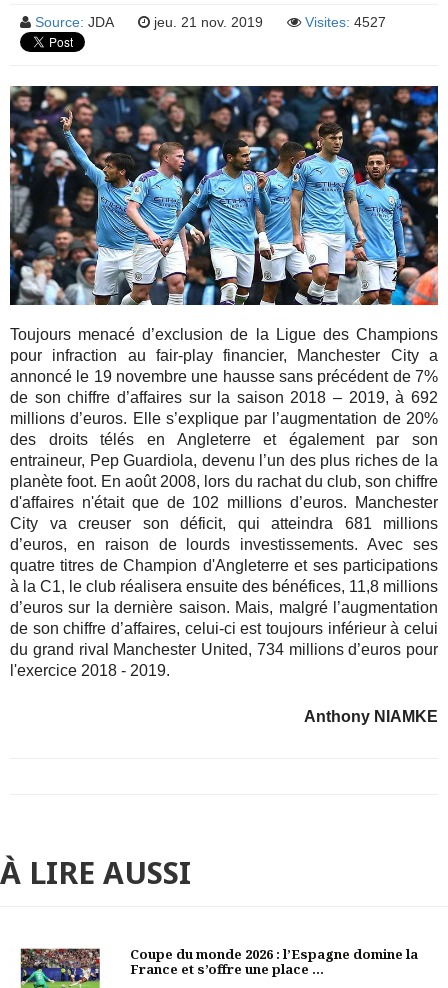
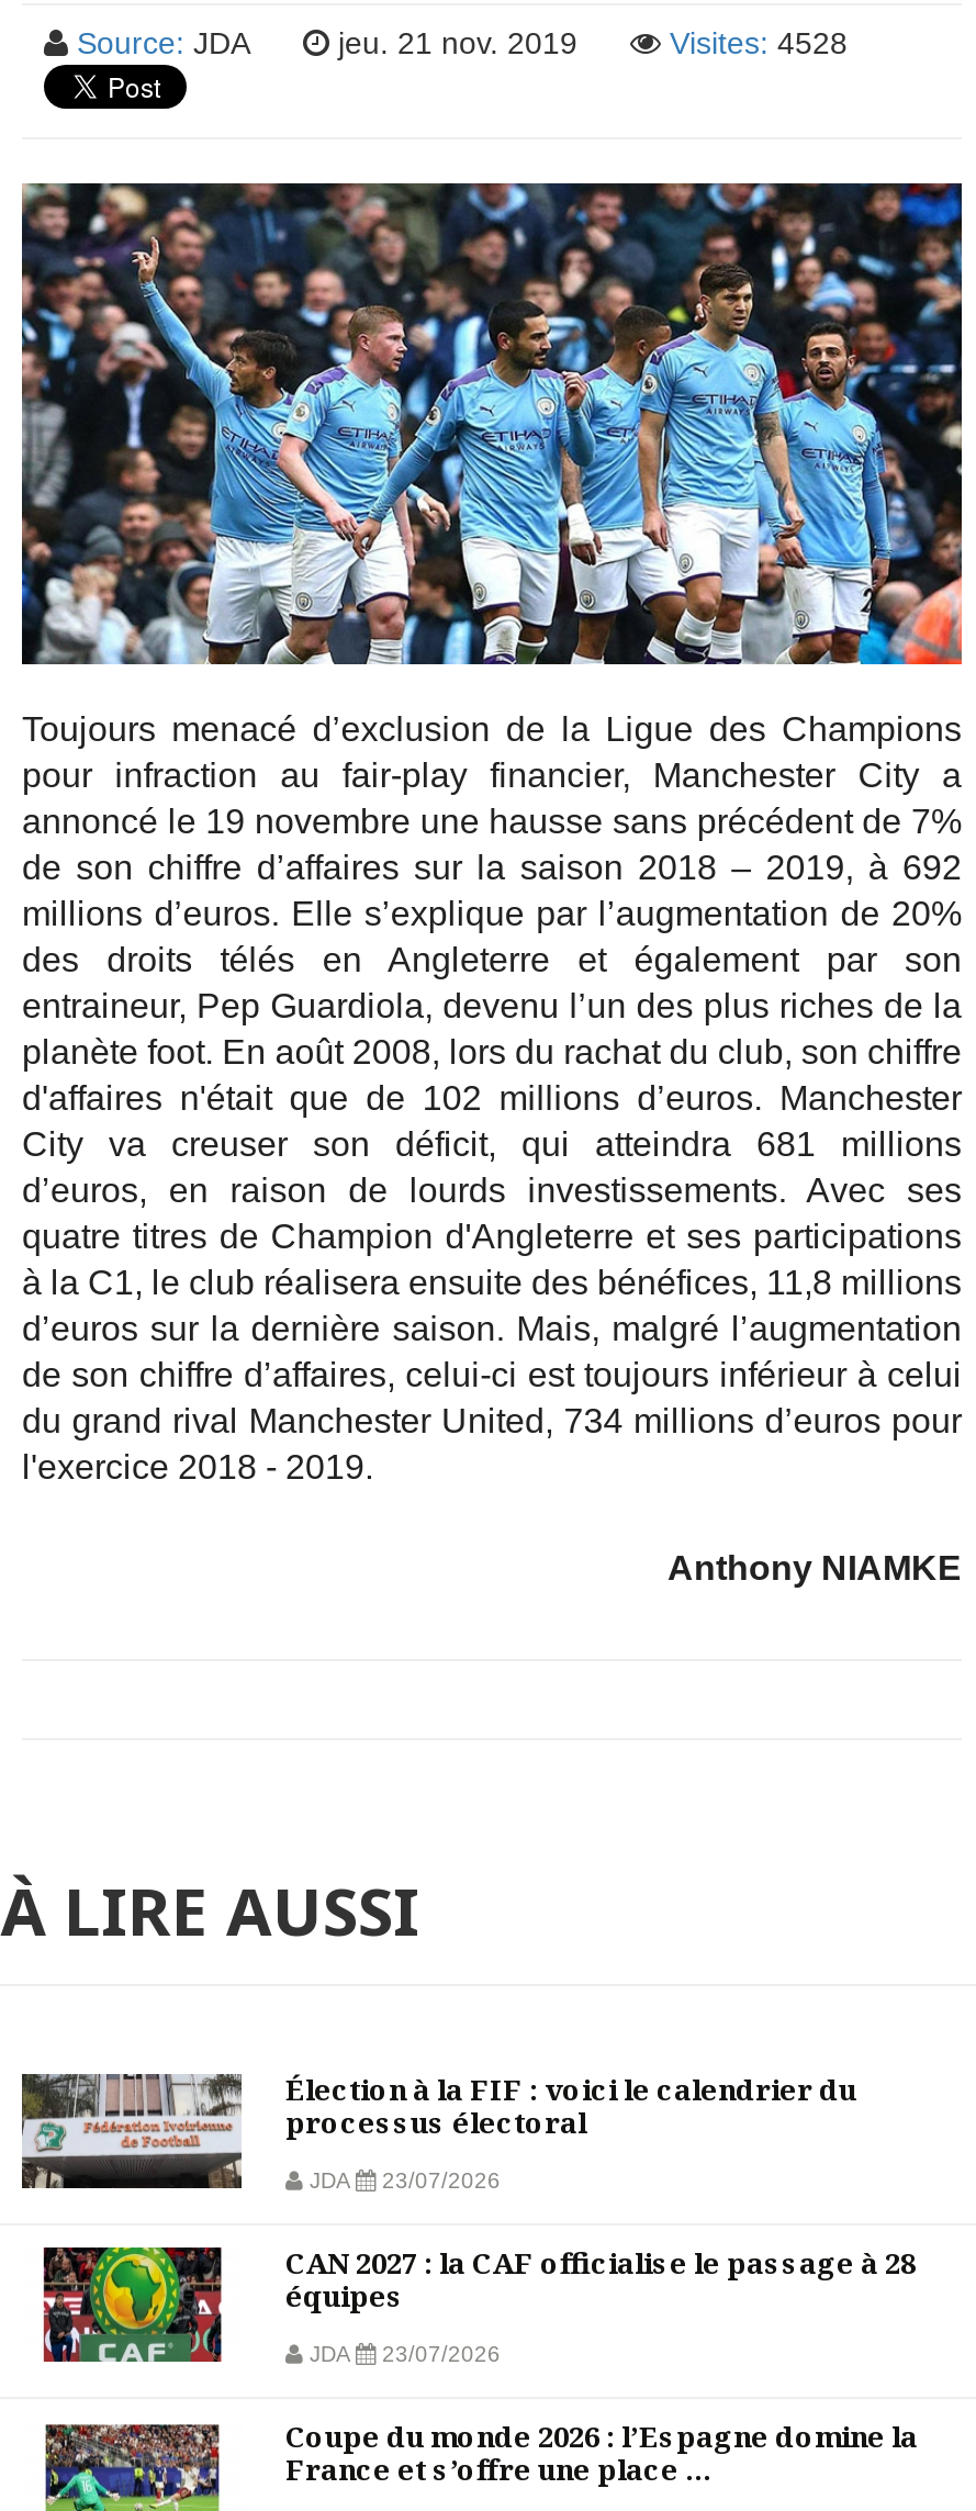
[305,14,386,30] Visites: 4527 -> [670,25,848,60] Visites: 4528
none -> [20,2071,916,2367] [image] | Élection à la FIF : voici le calendrier du | processus électoral | JDA | 23/07/2026 | CAN 2027 : la CAF officialise le passage à 28 | équipes | JDA | 23/07/2026
none -> [42,2245,224,2364] [image]

